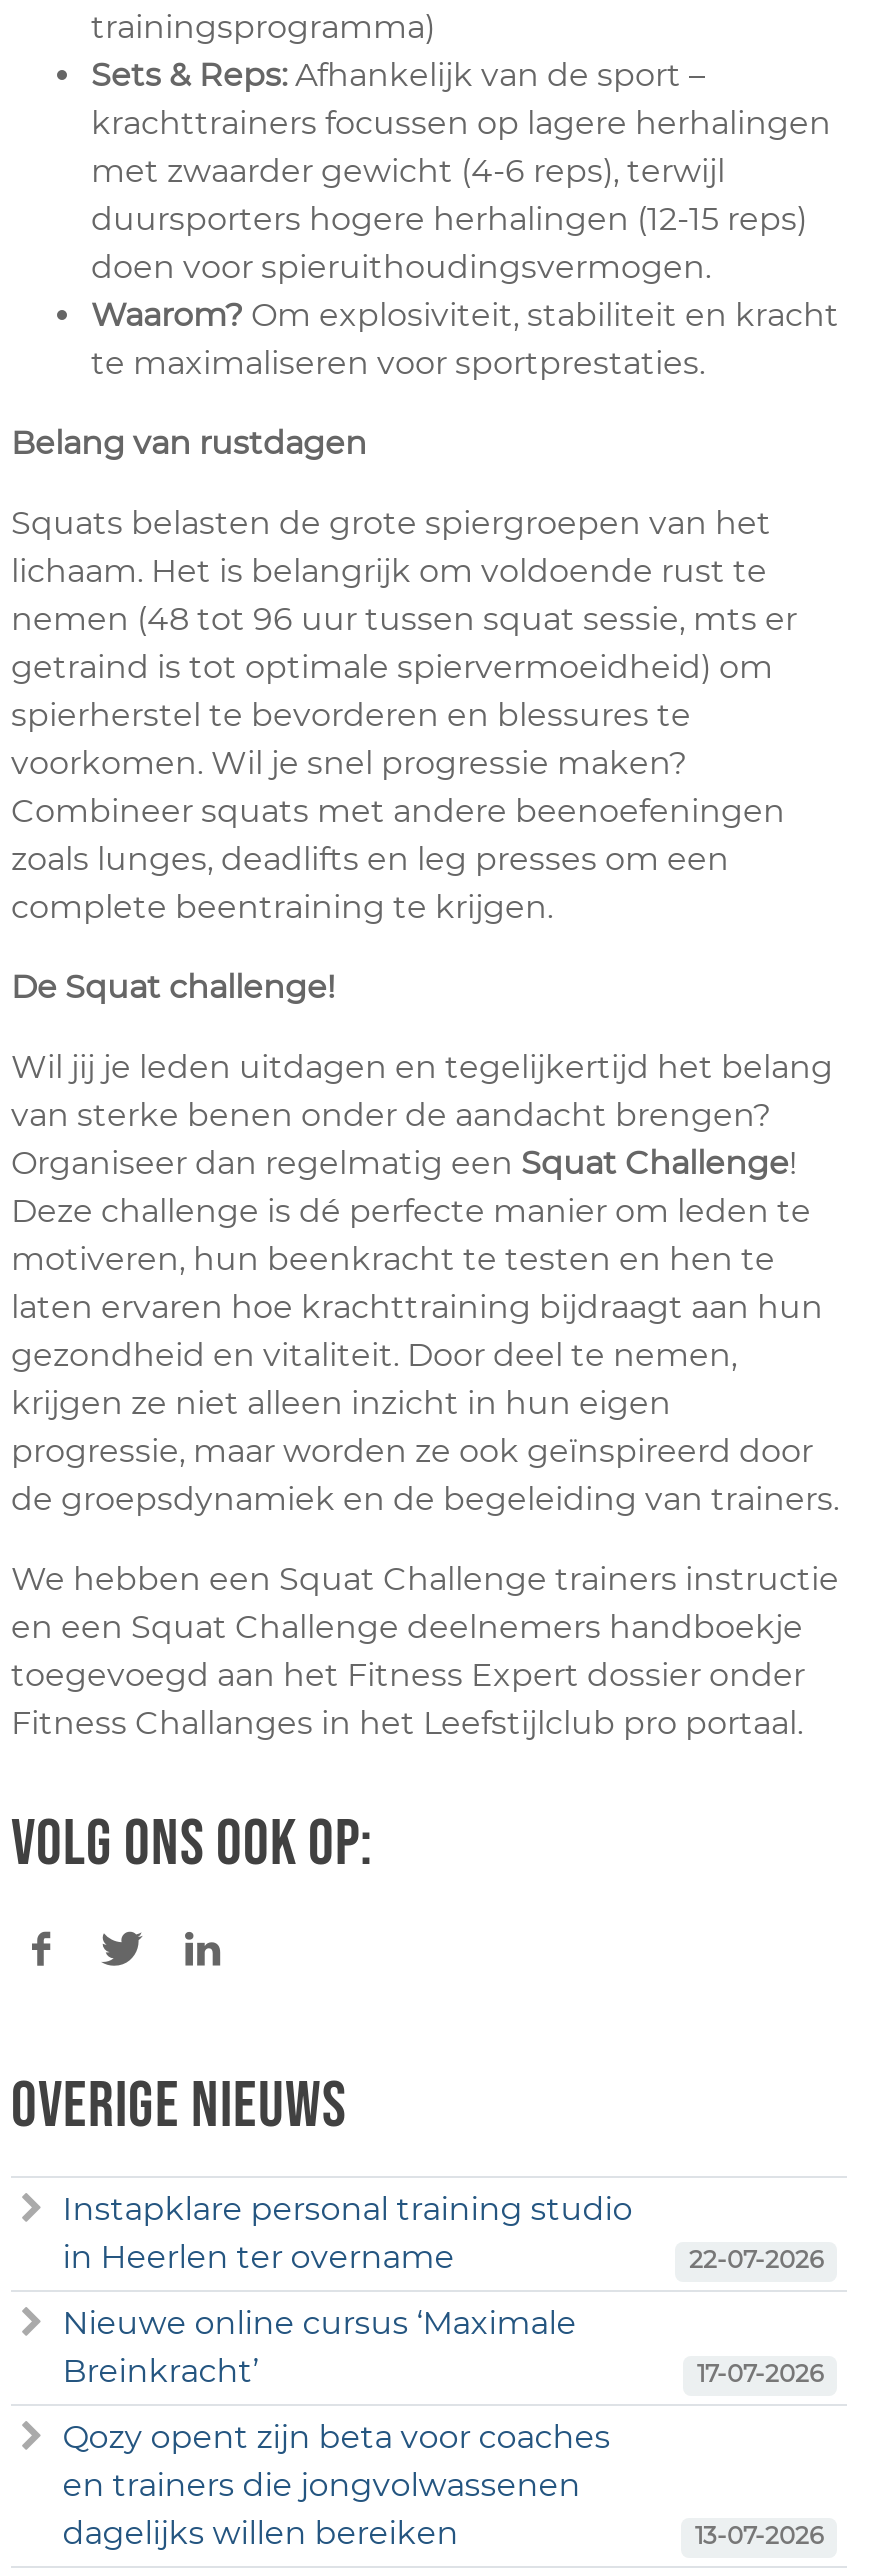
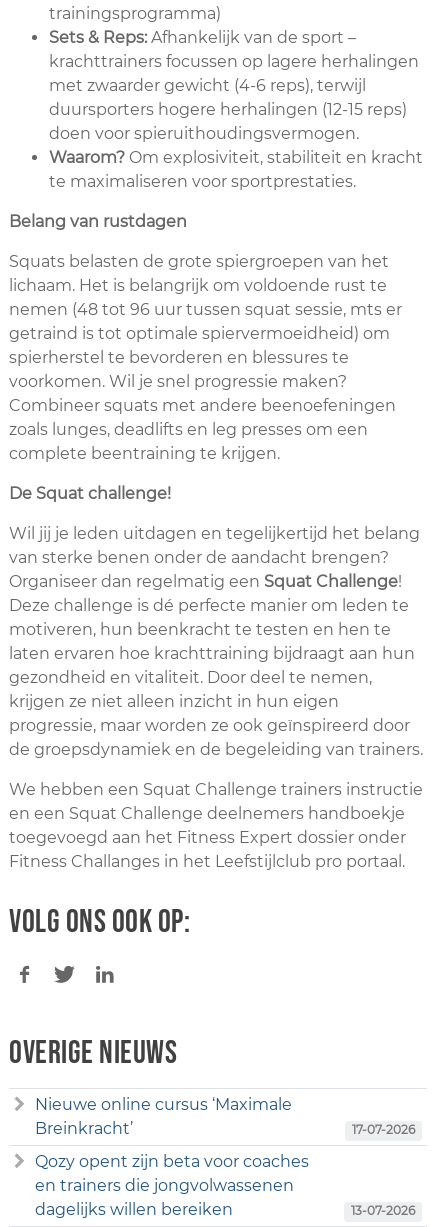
[63,2189,823,2275] Instapklare personal training studio | in Heerlen ter overname | 22-07-2026 -> none

